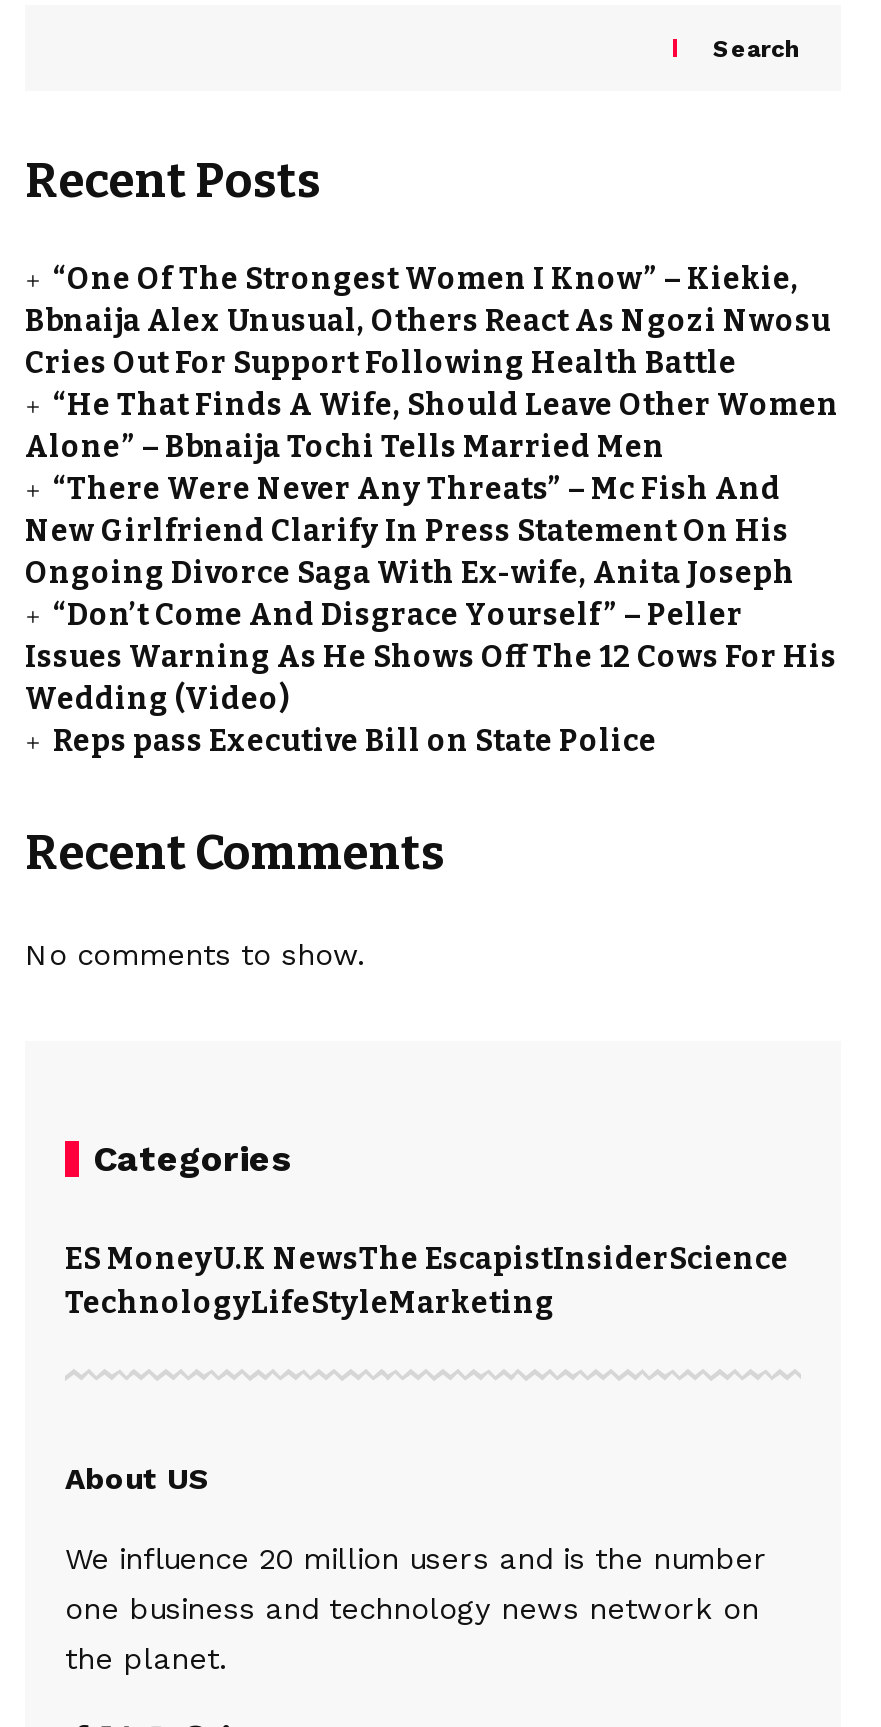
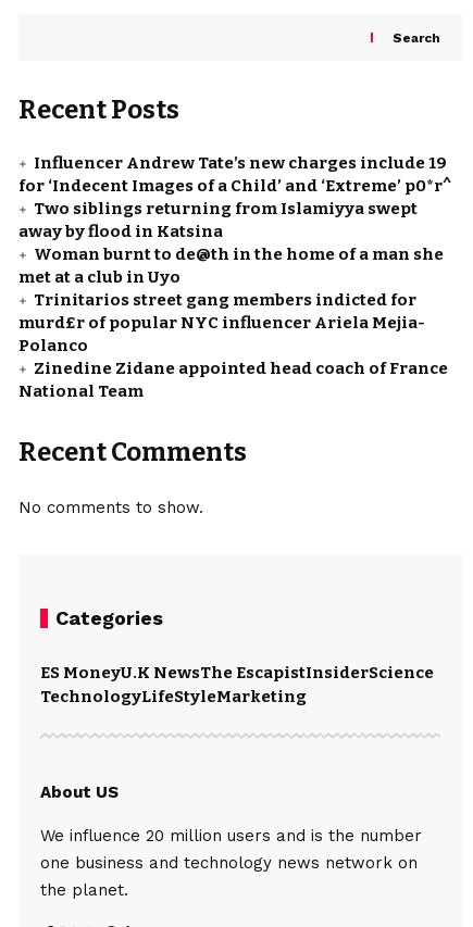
[25,261,839,759] “One Of The Strongest Women I Know” – Kiekie, | Bbnaija Alex Unusual, Others React As Ngozi Nwosu | Cries Out For Support Following Health Battle | “He That Finds A Wife, Should Leave Other Women | Alone” – Bbnaija Tochi Tells Married Men | “There Were Never Any Threats” – Mc Fish And | New Girlfriend Clarify In Press Statement On His | Ongoing Divorce Saga With Ex-wife, Anita Joseph | “Don’t Come And Disgrace Yourself” – Peller | Issues Warning As He Shows Off The 12 Cows For His | Wedding (Video) | Reps pass Executive Bill on State Police -> [18,153,451,401] Influencer Andrew Tate’s new charges include 19 | for ‘Indecent Images of a Child’ and ‘Extreme’ p0*r^ | Two siblings returning from Islamiyya swept | away by flood in Katsina | Woman burnt to de@th in the home of a man she | met at a club in Uyo | Trinitarios street gang members indicted for | murd£r of popular NYC influencer Ariela Mejia- | Polanco | Zinedine Zidane appointed head coach of France | National Team

